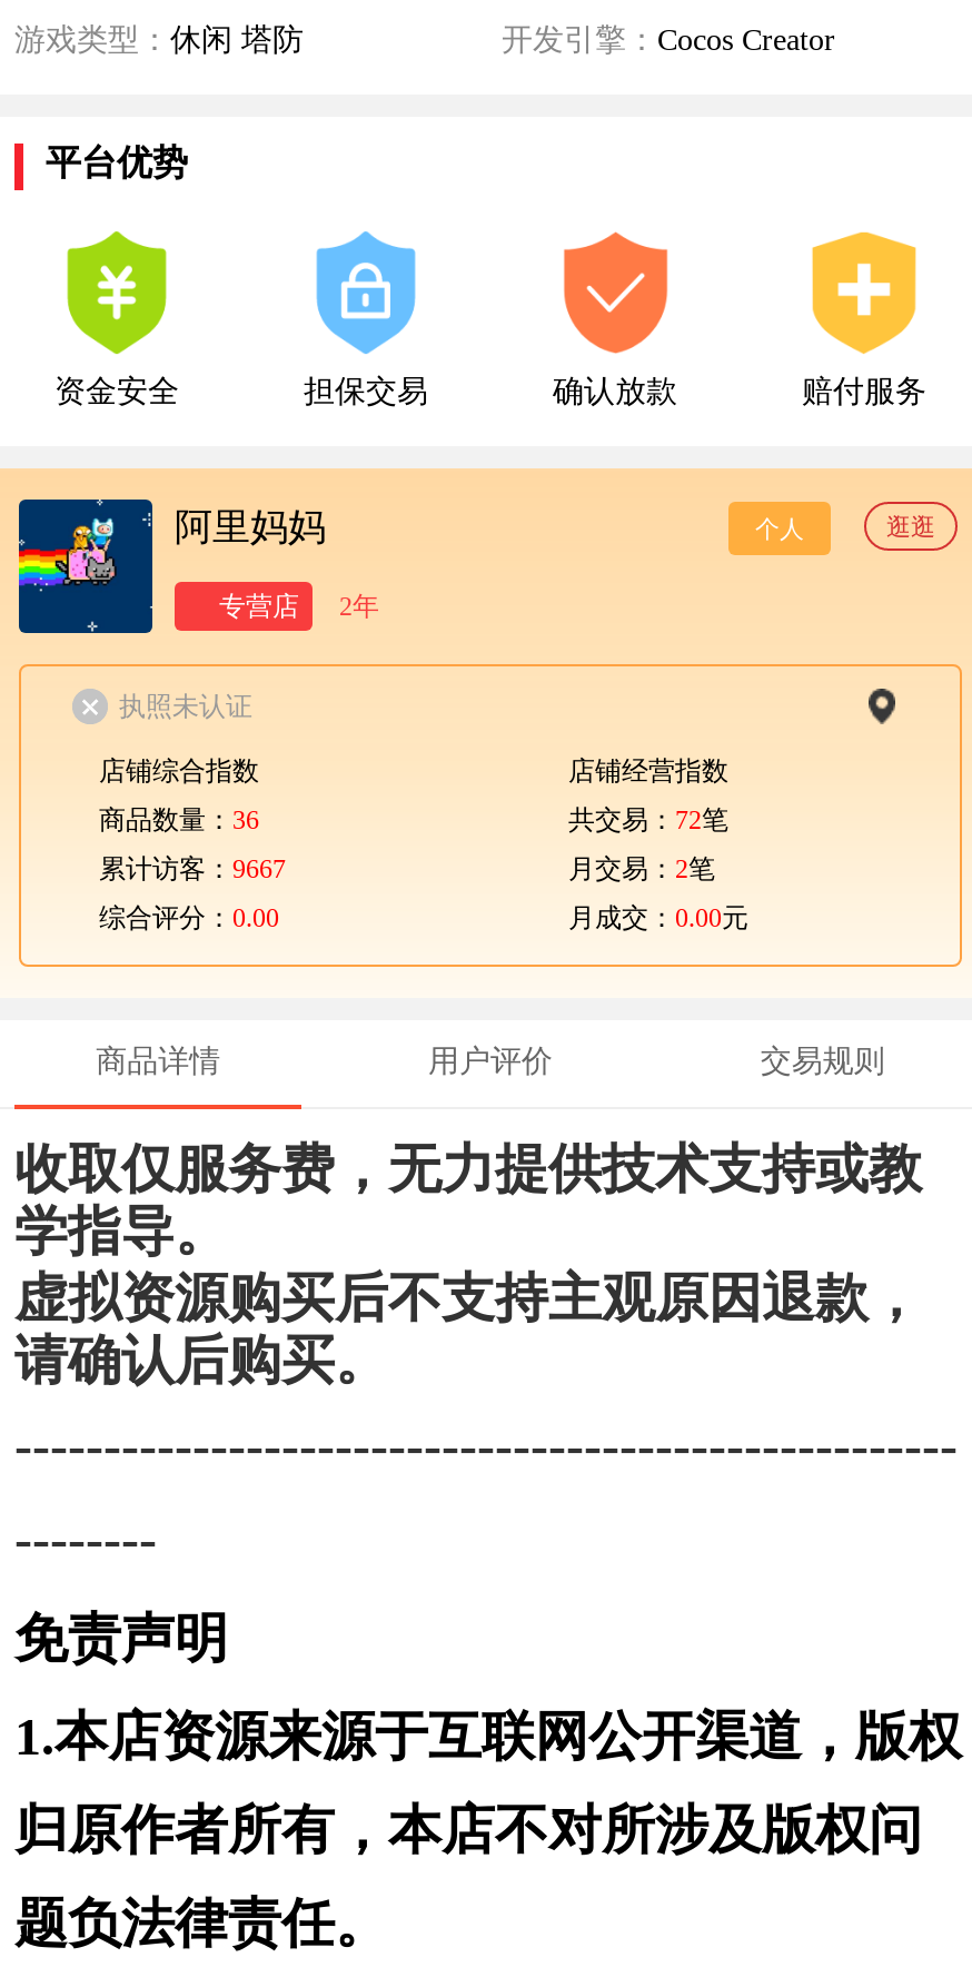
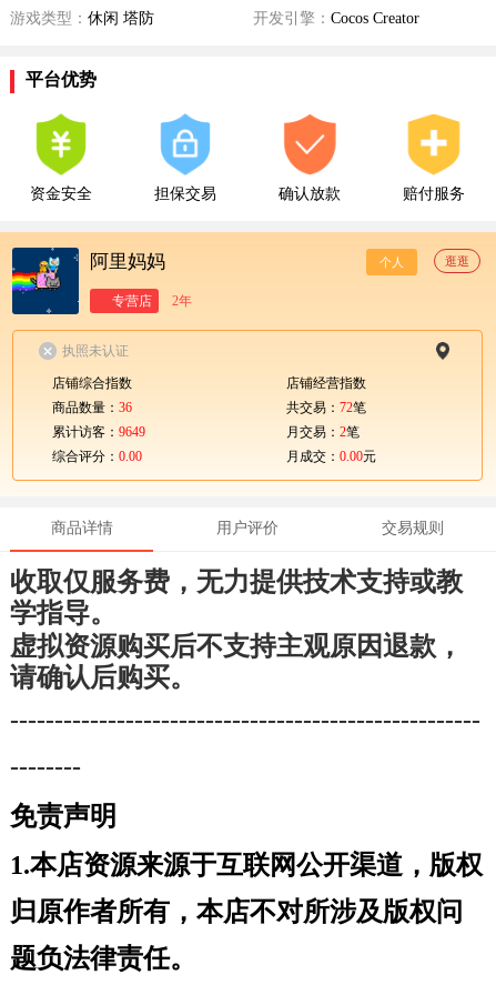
[99,853,286,884] 累计访客：9667 -> [52,424,145,440] 累计访客：9649

